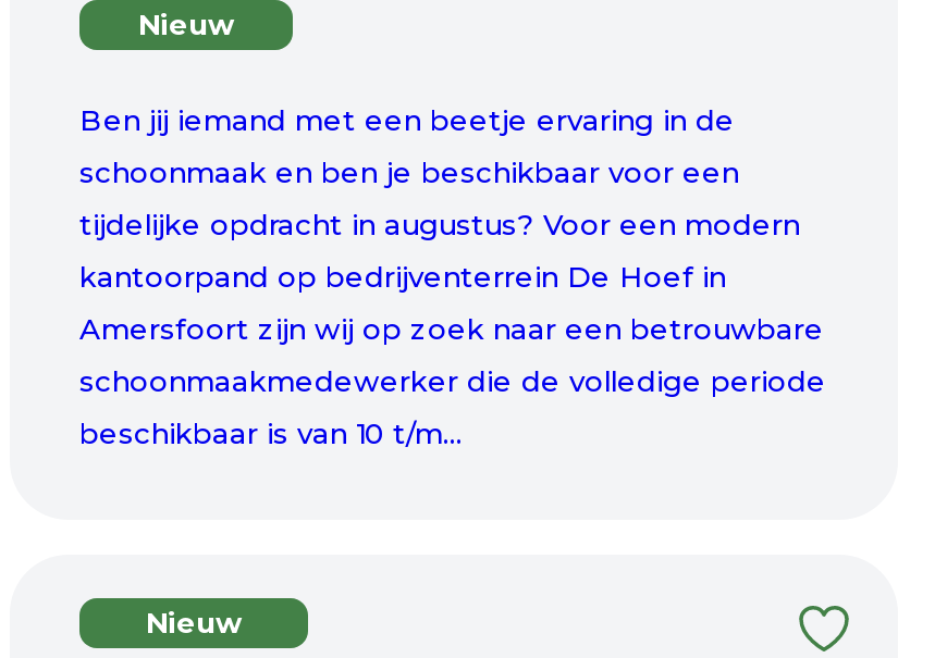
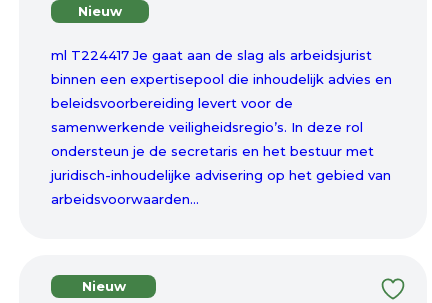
[79,102,735,137] Ben jij iemand met een beetje ervaring in de -> [51,47,372,63] ml T224417 Je gaat aan de slag als arbeidsjurist
[79,154,739,189] schoonmaak en ben je beschikbaar voor een -> [51,71,392,87] binnen een expertisepool die inhoudelijk advies en
[79,207,800,241] tijdelijke opdracht in augustus? Voor een modern -> [51,95,293,111] beleidsvoorbereiding levert voor de
[79,259,726,294] kantoorpand op bedrijventerrein De Hoef in -> [51,119,363,135] samenwerkende veiligheidsregio’s. In deze rol
[79,311,824,346] Amersfoort zijn wij op zoek naar een betrouwbare -> [51,143,374,159] ondersteun je de secretaris en het bestuur met
[79,363,826,398] schoonmaakmedewerker die de volledige periode -> [51,167,391,183] juridisch-inhoudelijke advisering op het gebied van
[79,415,463,450] beschikbaar is van 10 t/m... -> [51,191,199,207] arbeidsvoorwaarden...

